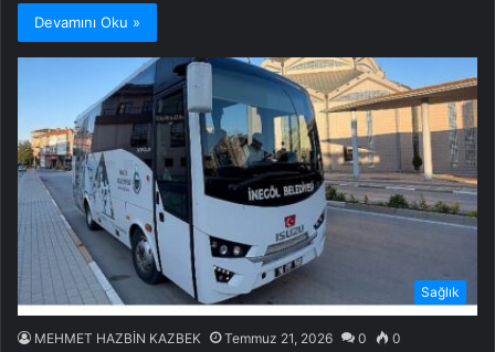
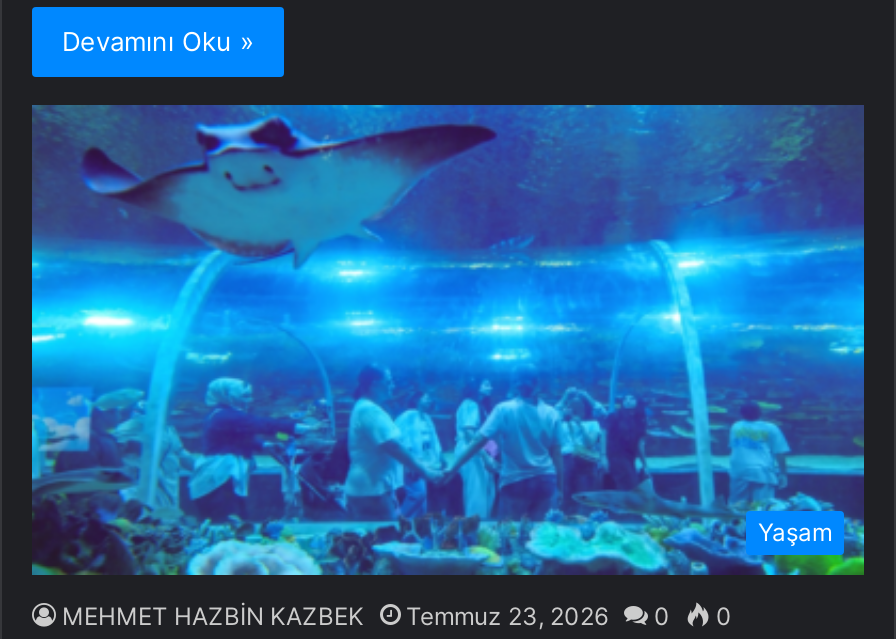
[17,56,478,317] [image] | Sağlık -> [30,102,866,576] [image] | Yaşam
[34,330,401,347] MEHMET HAZBİN KAZBEK Temmuz 21, 2026 0 0 -> [62,601,732,631] MEHMET HAZBİN KAZBEK Temmuz 23, 2026 0 0

